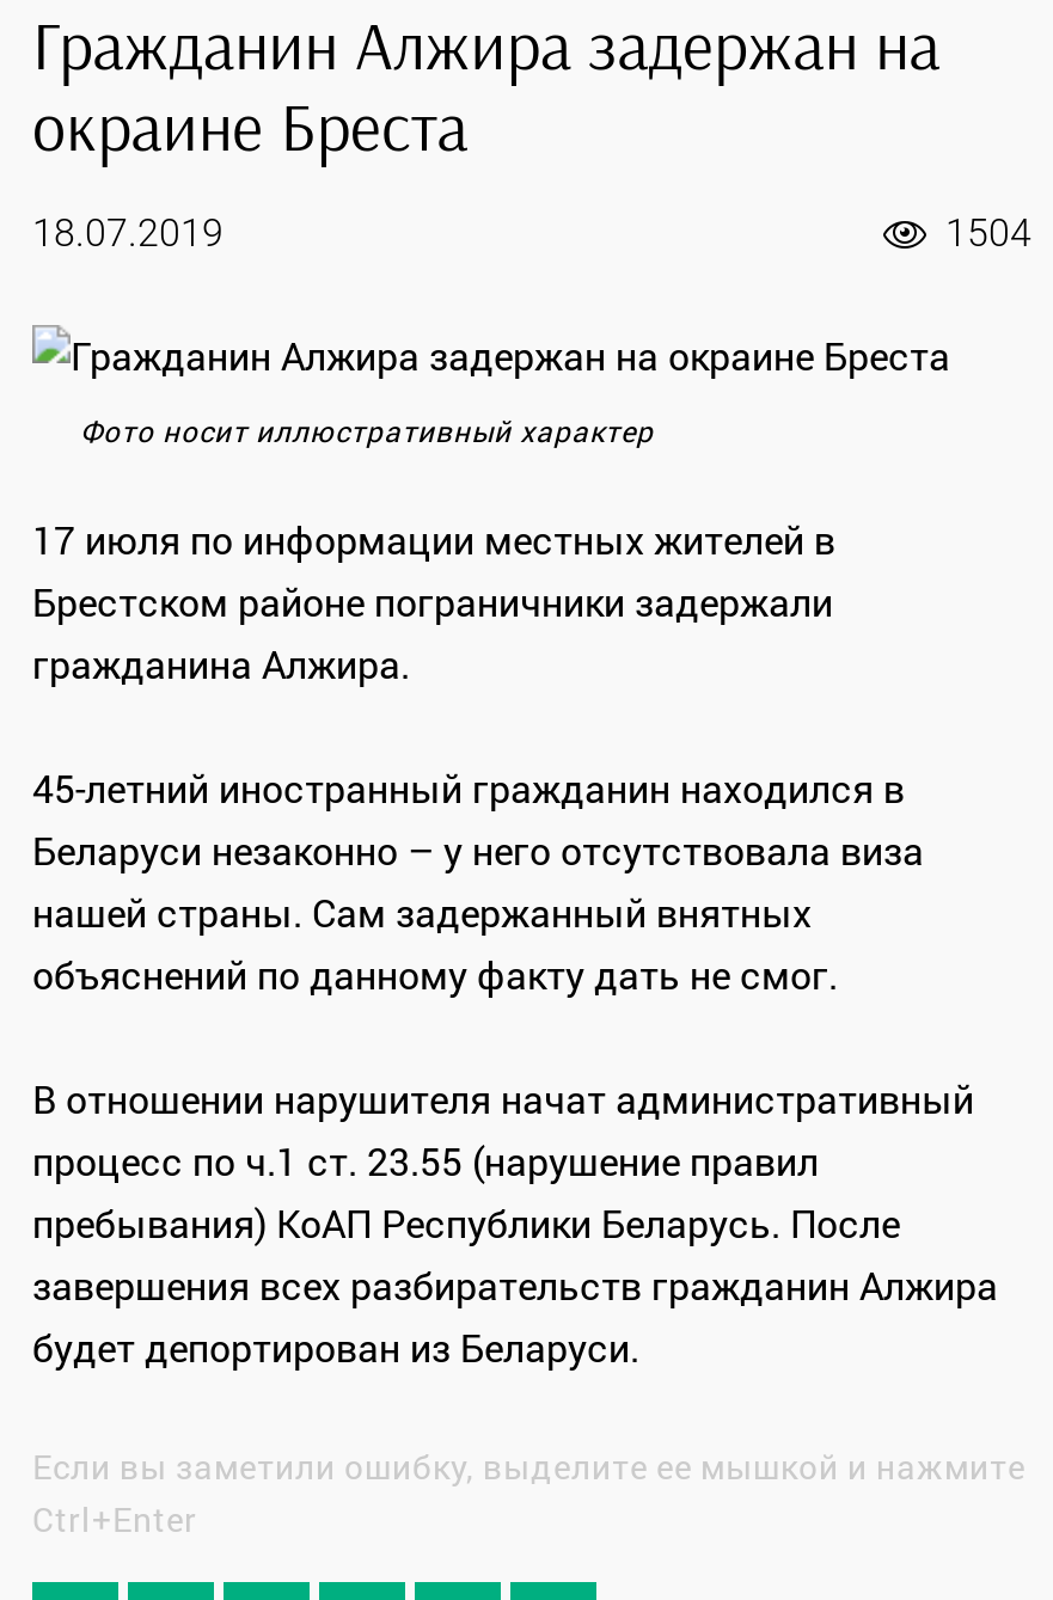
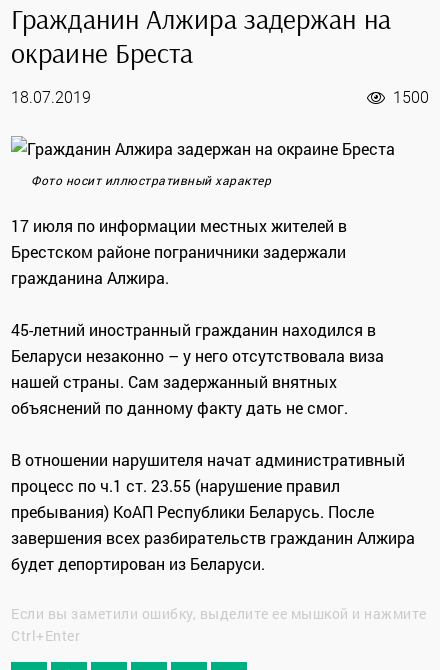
[945,211,1031,257] 1504 -> [393,88,429,107] 1500

